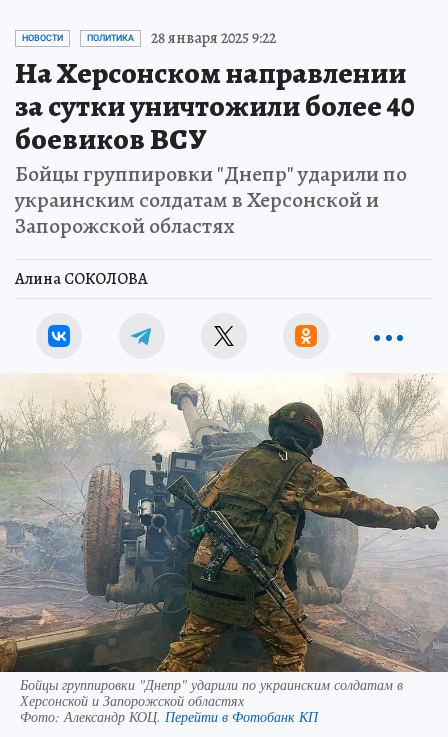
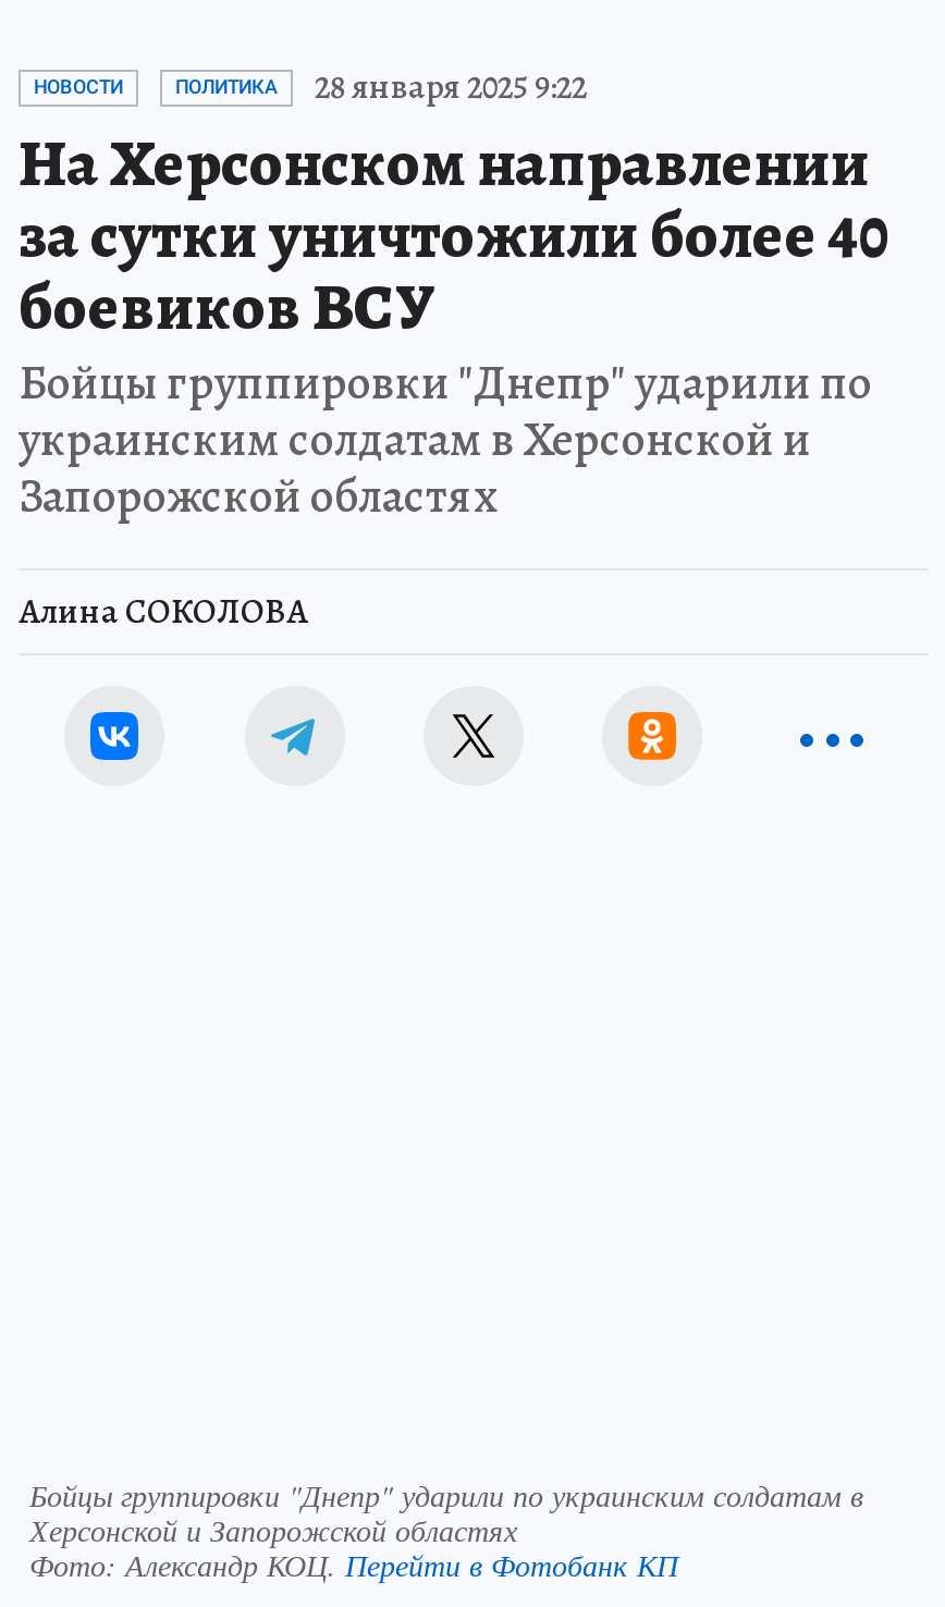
[3,373,445,673] [image] -> none

